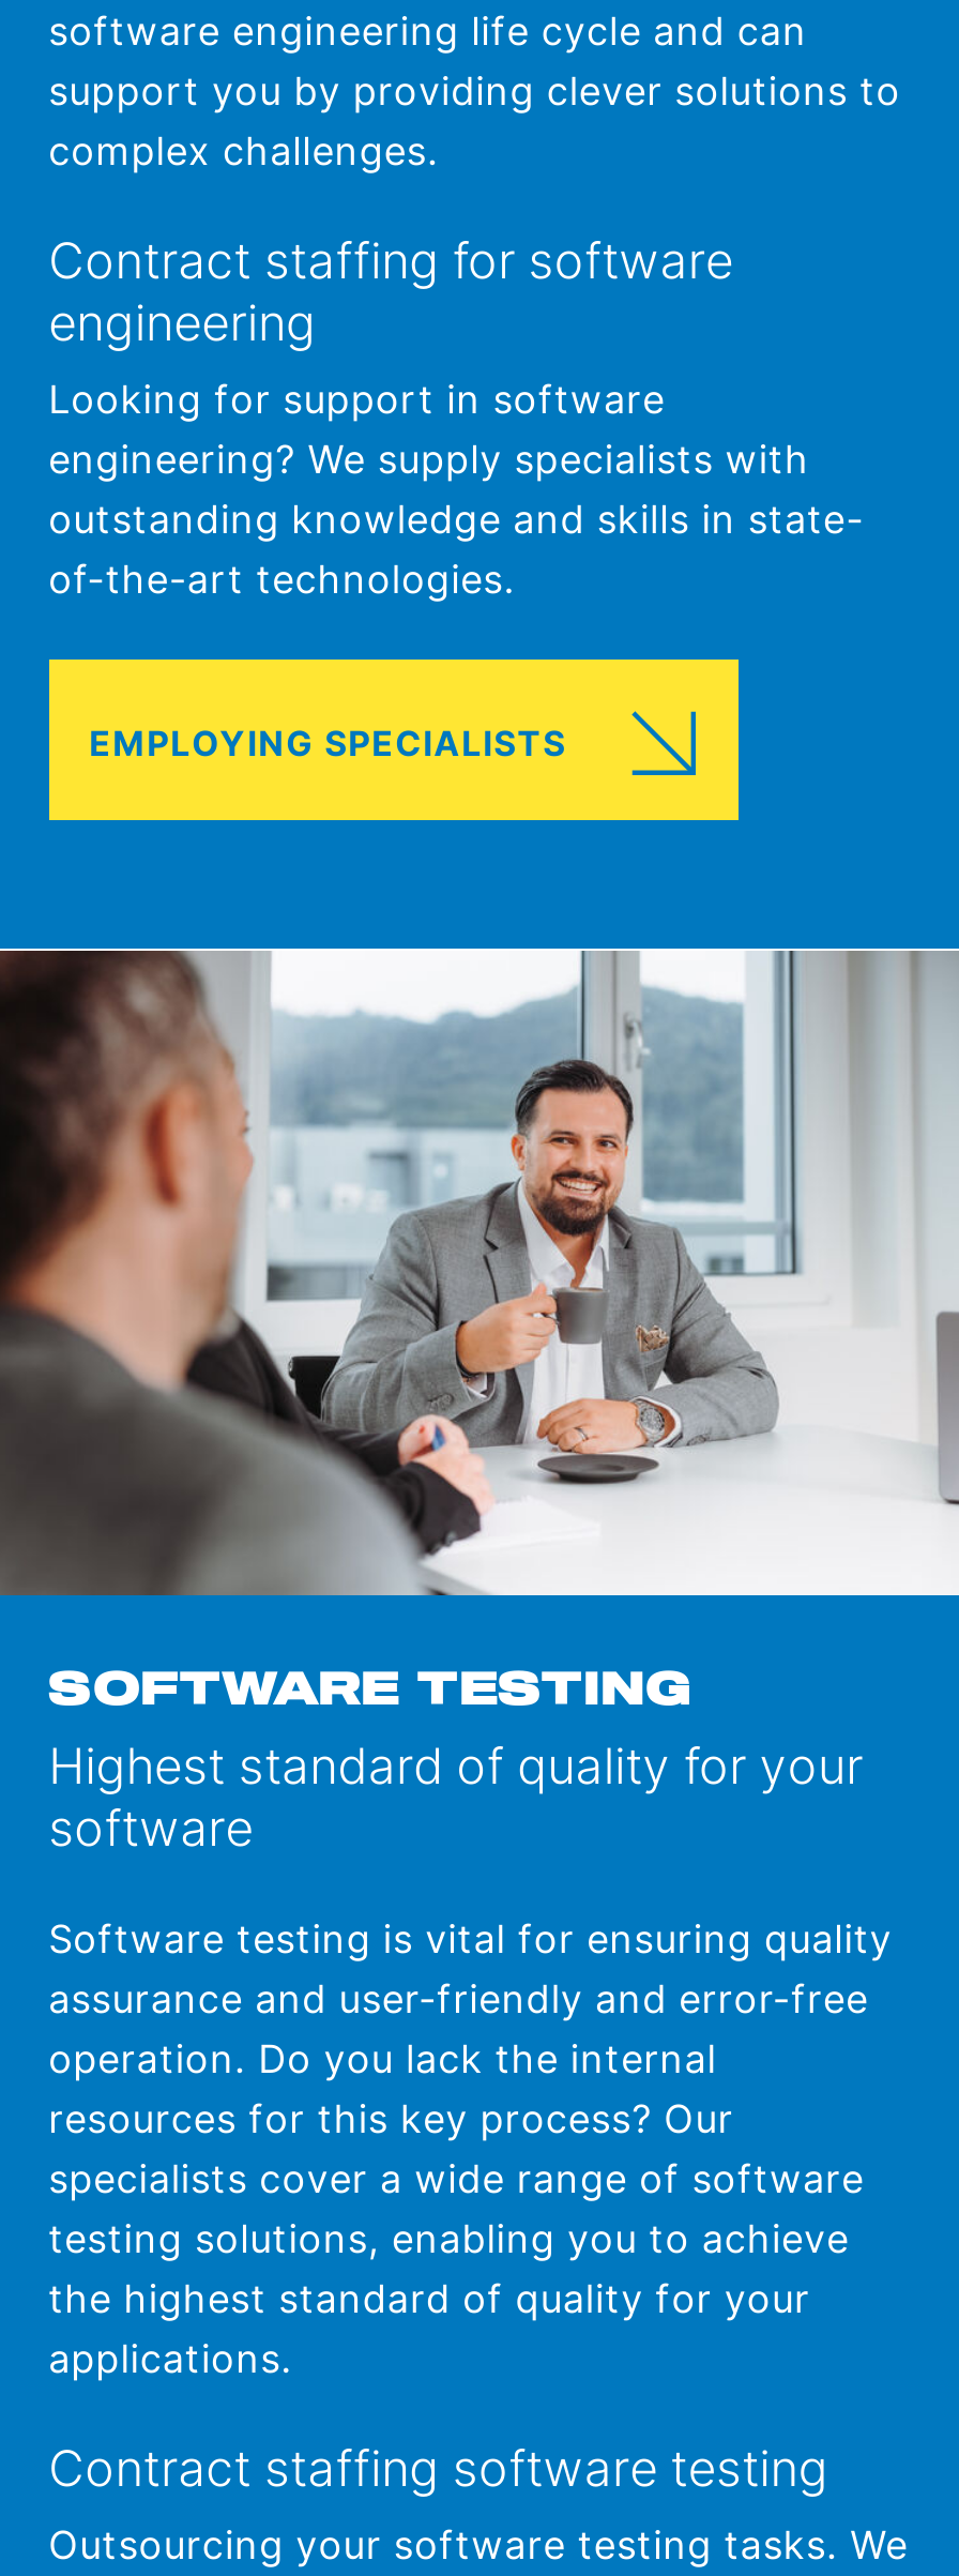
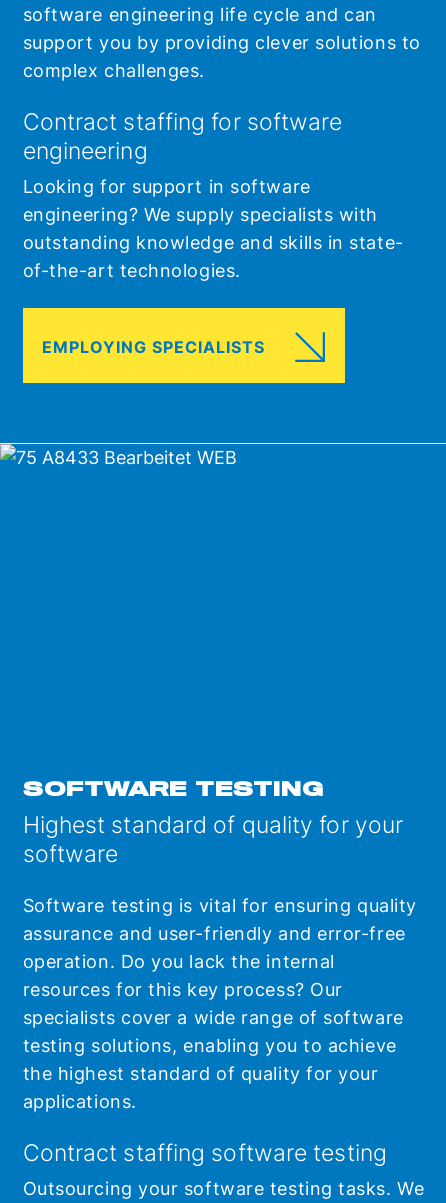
[6,949,953,1597] [image] -> none

